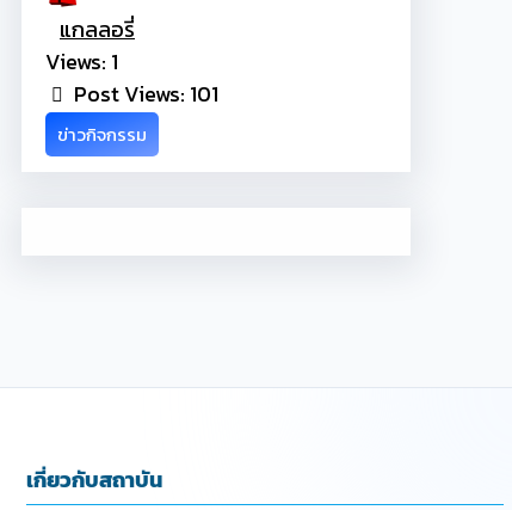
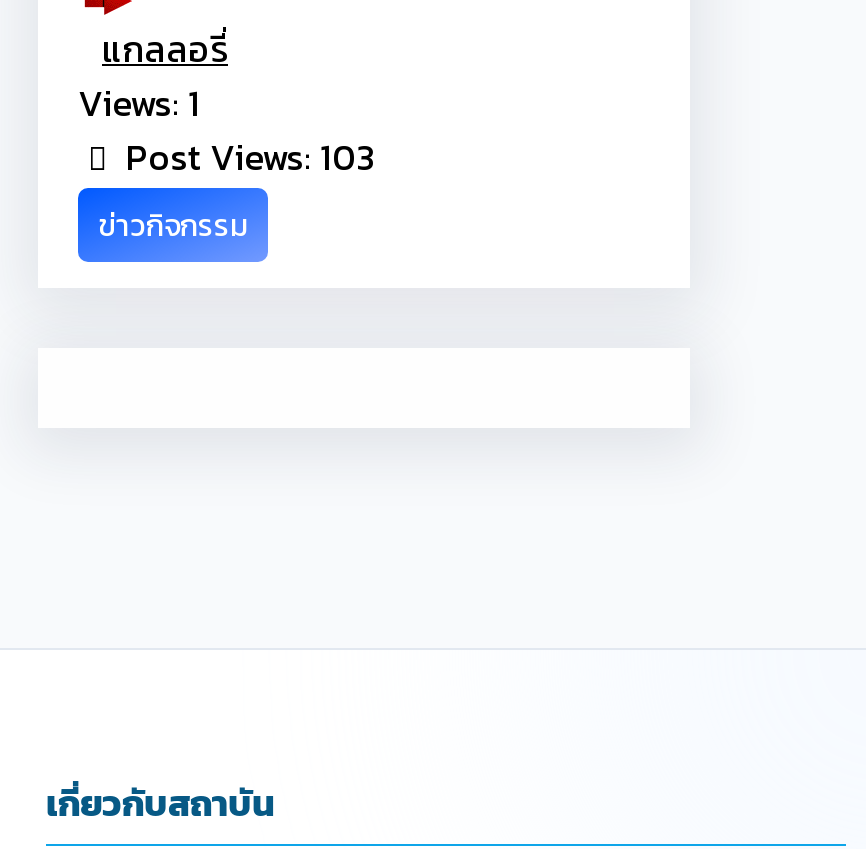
[74,78,218,110] Post Views: 101 -> [126,131,376,185] Post Views: 103

